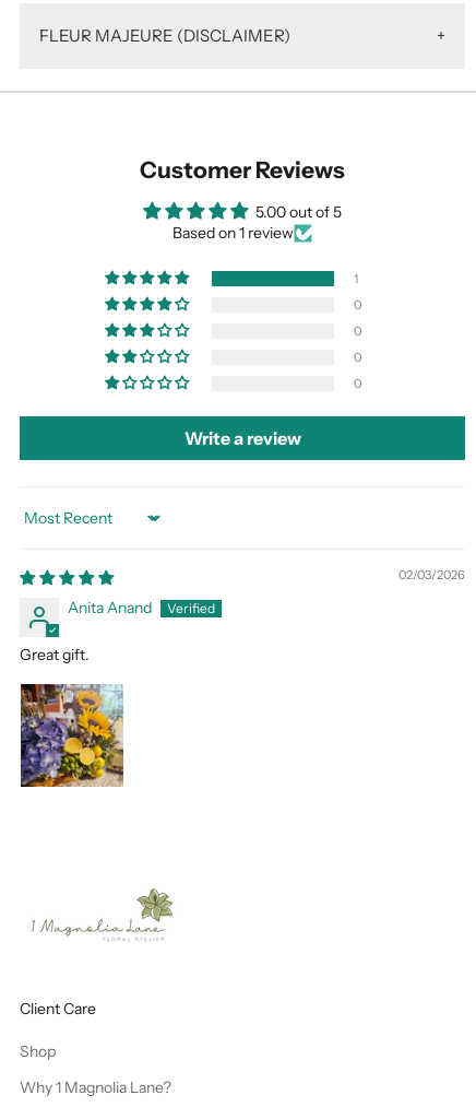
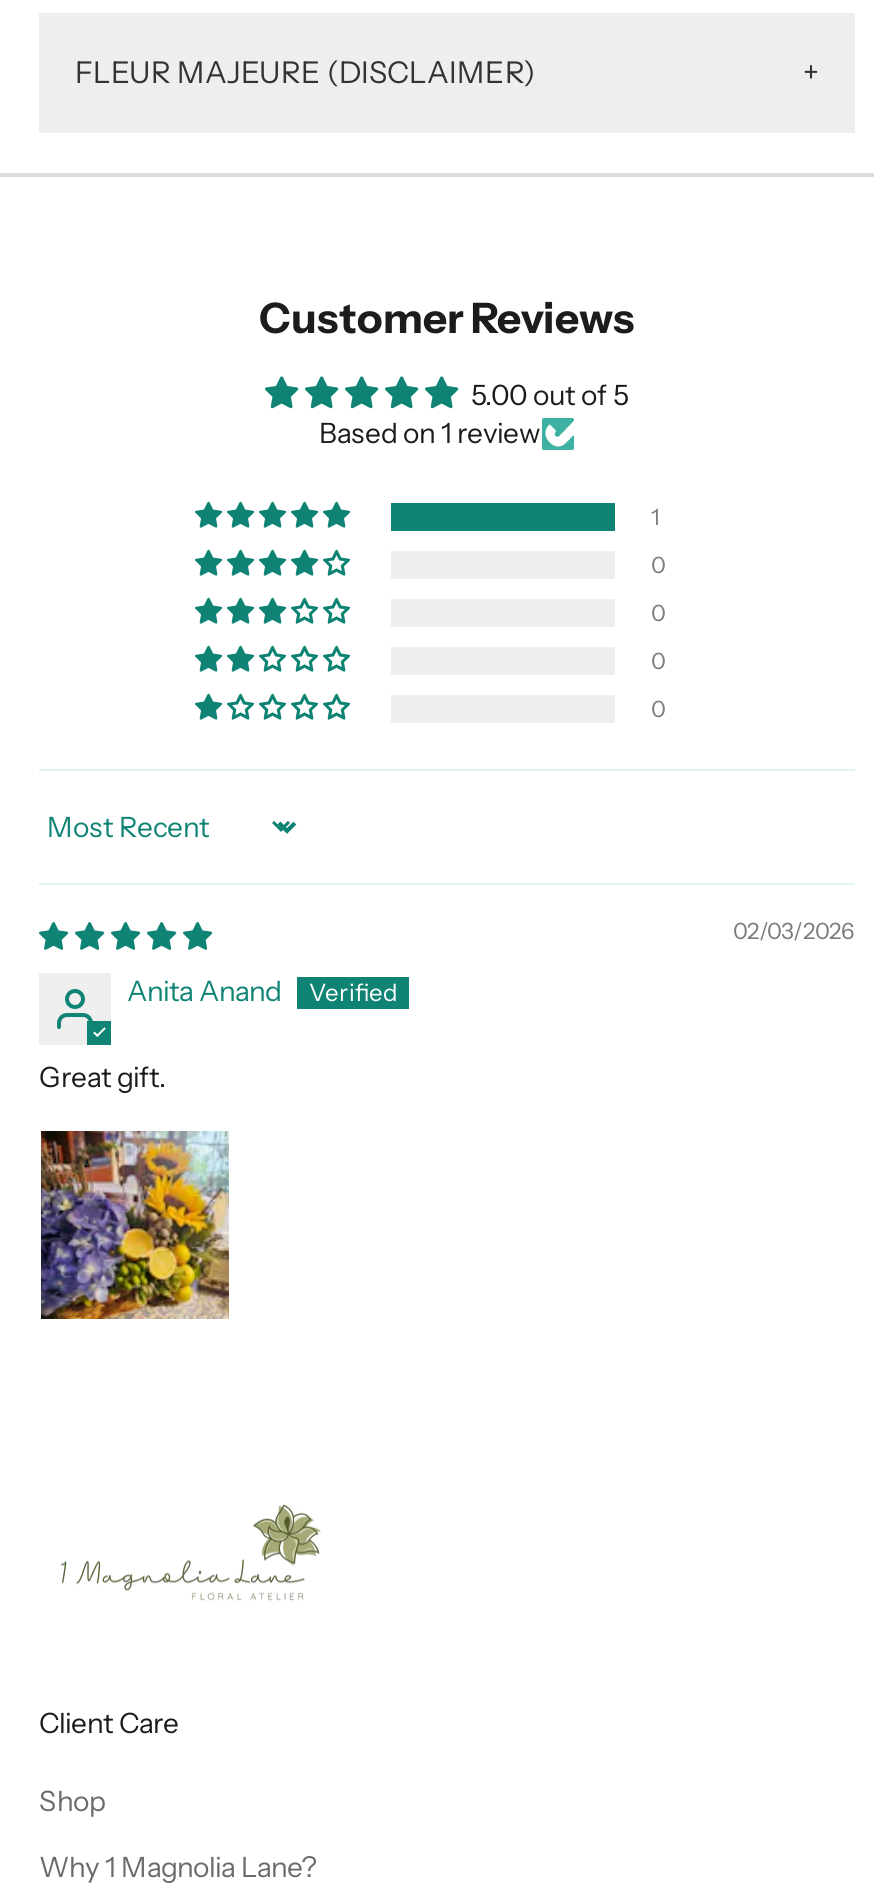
[184,427,301,449] Write a review -> none

